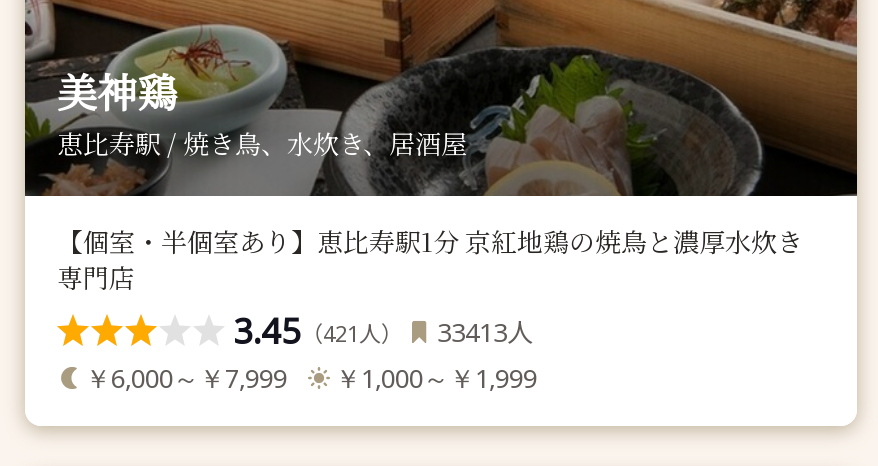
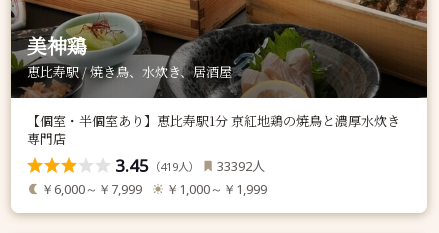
[233,308,403,354] 3.45（421人） -> [115,154,200,177] 3.45（419人）
[437,311,533,349] 33413人 -> [217,155,265,174] 33392人

